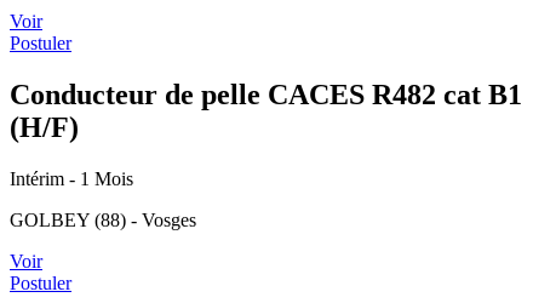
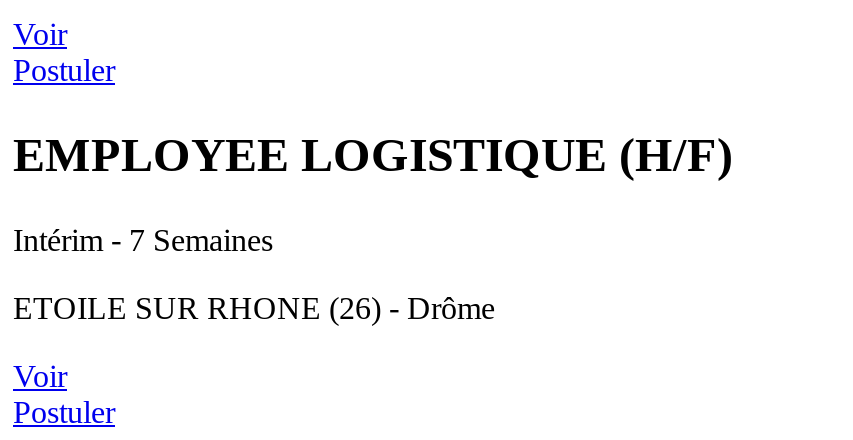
[10,78,522,143] Conducteur de pelle CACES R482 cat B1 | (H/F) -> [13,128,733,180] EMPLOYEE LOGISTIQUE (H/F)
[10,168,133,189] Intérim - 1 Mois -> [13,222,273,256] Intérim - 7 Semaines
[10,209,196,230] GOLBEY (88) - Vosges -> [13,290,495,324] ETOILE SUR RHONE (26) - Drôme

